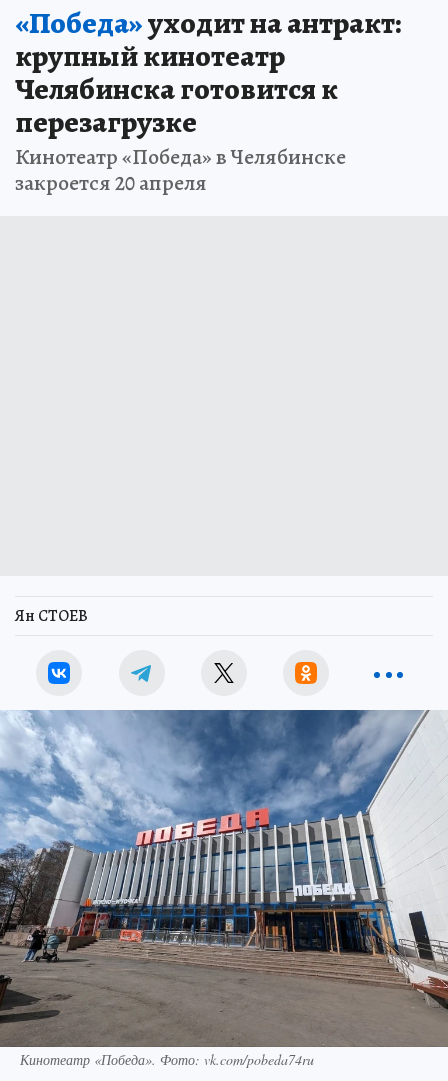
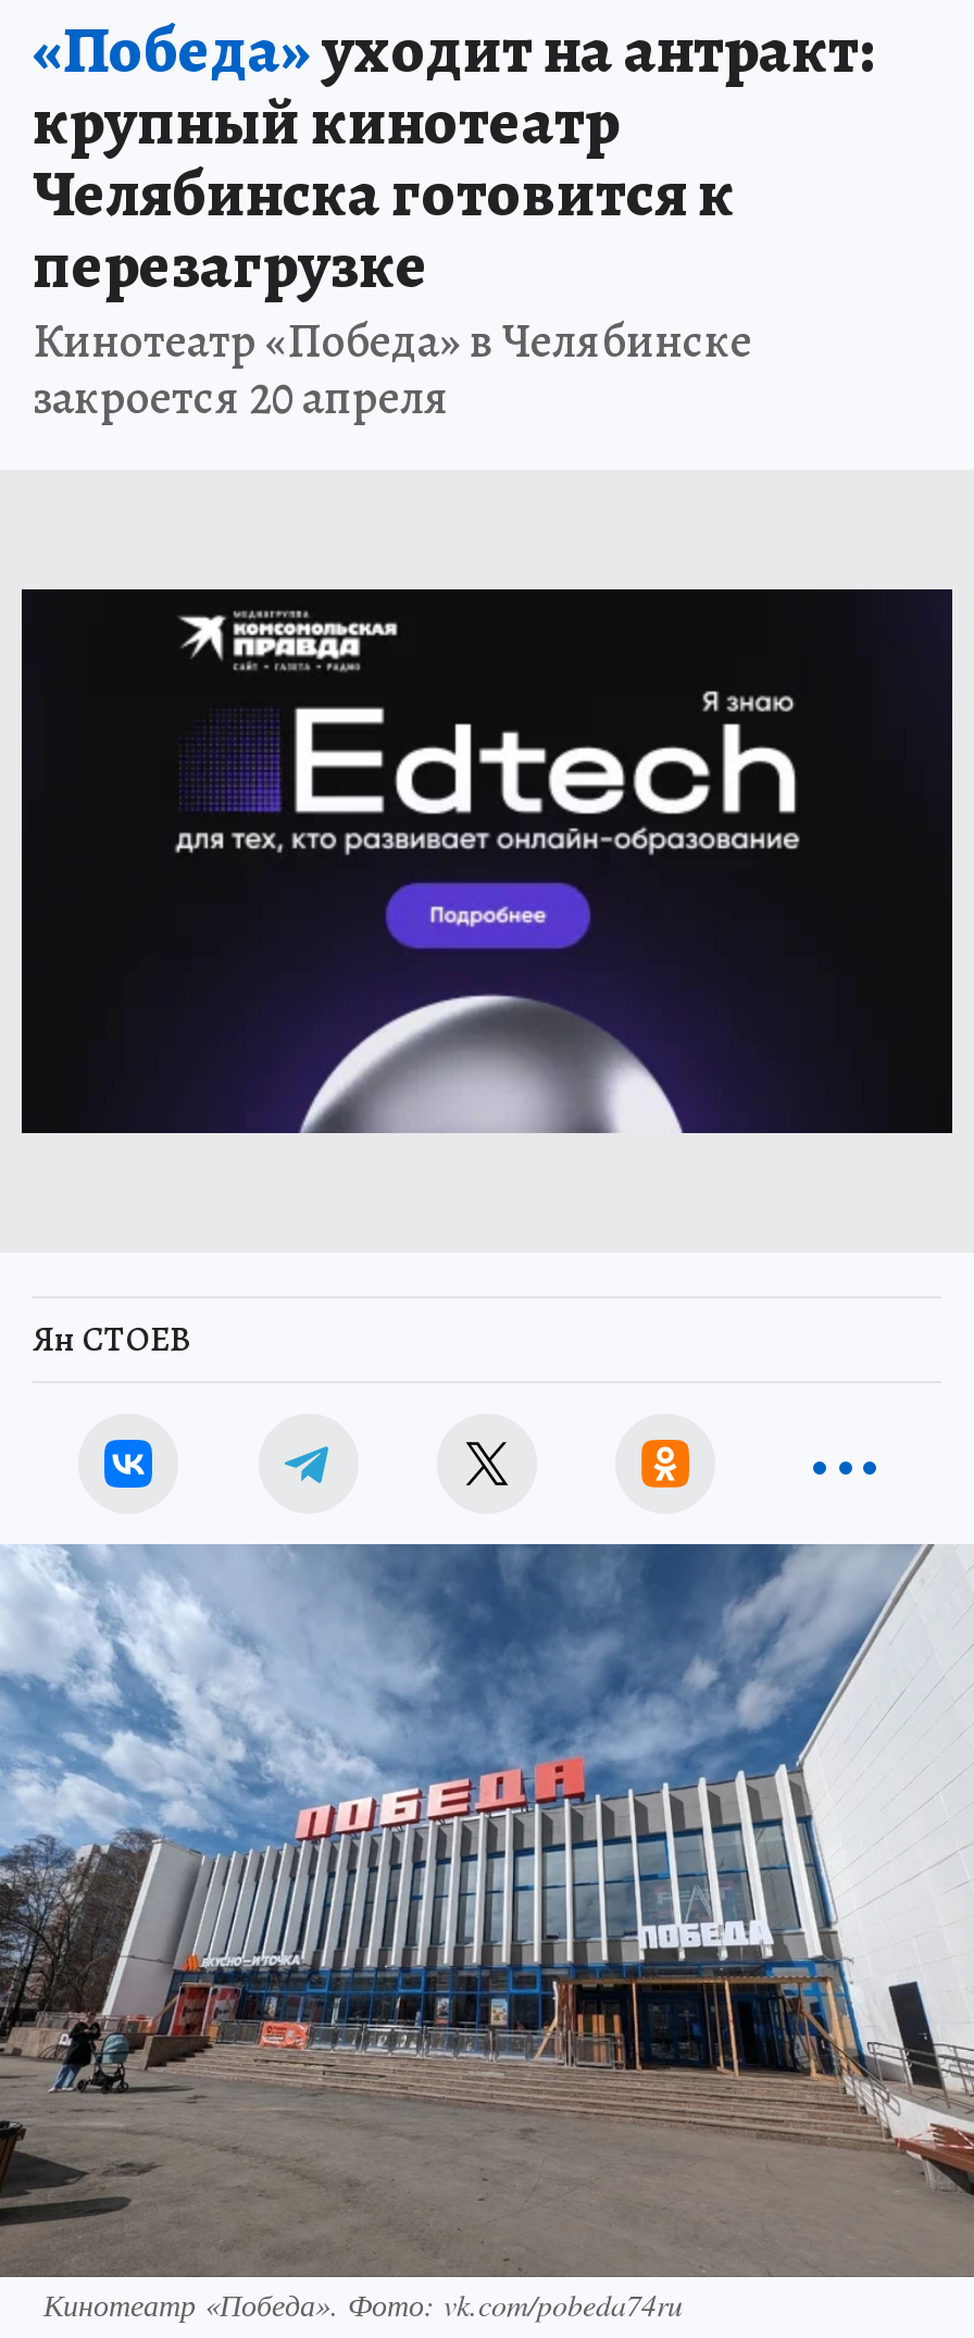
none -> [20,587,954,1135] [image]

